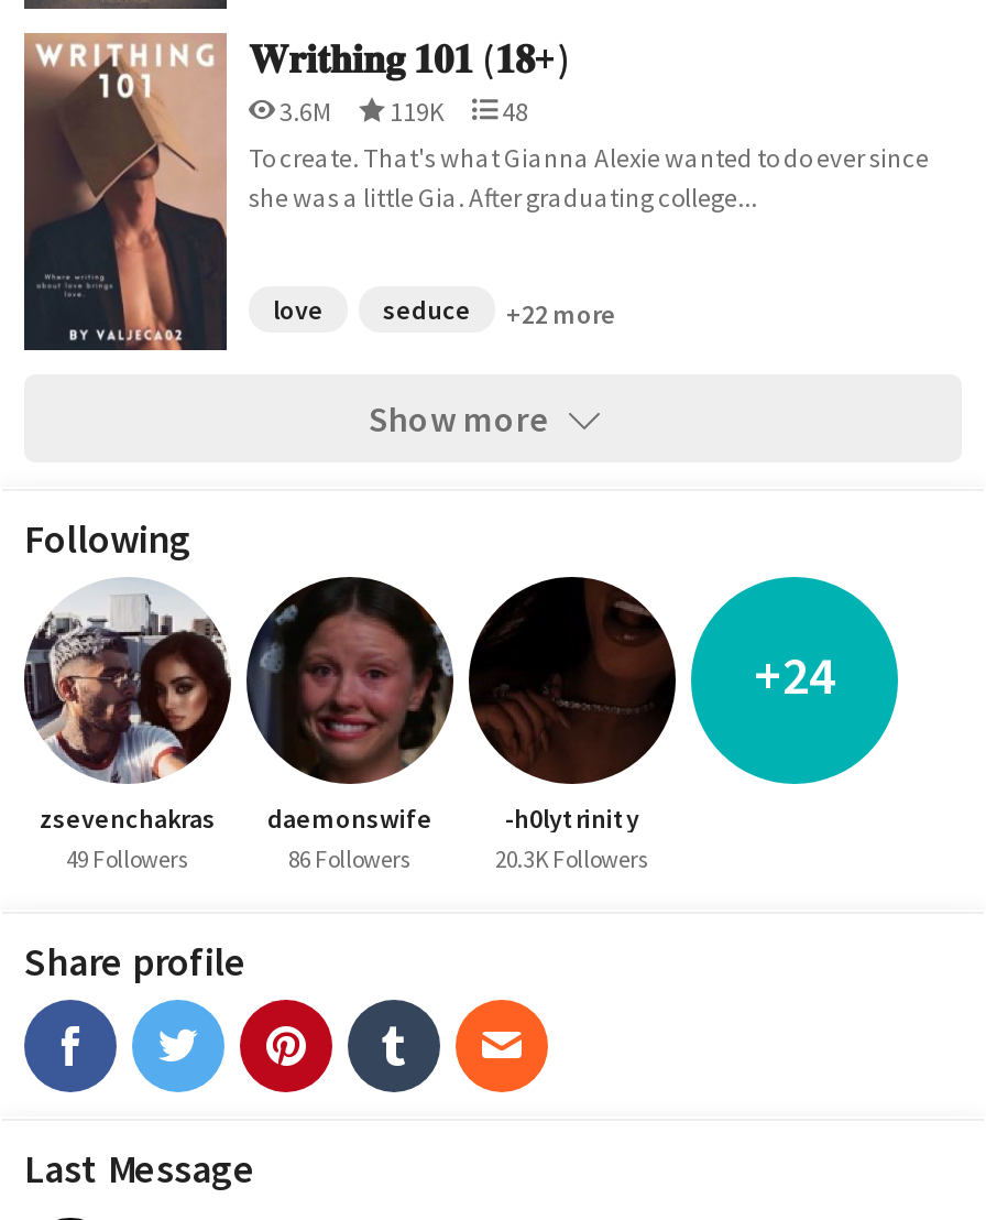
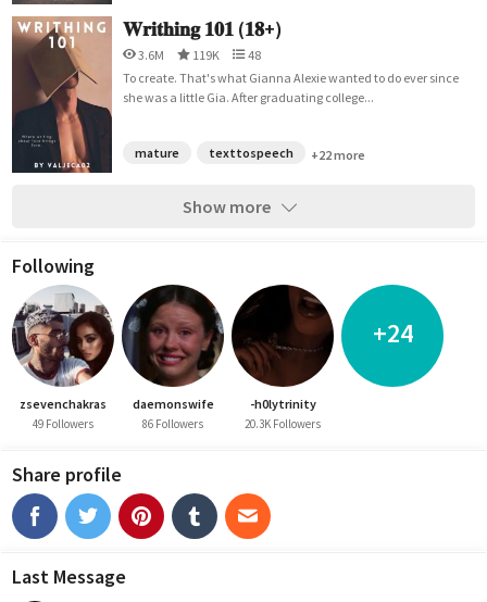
[273,293,471,326] love | seduce -> [135,145,294,161] mature | texttospeech

